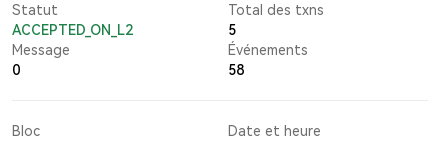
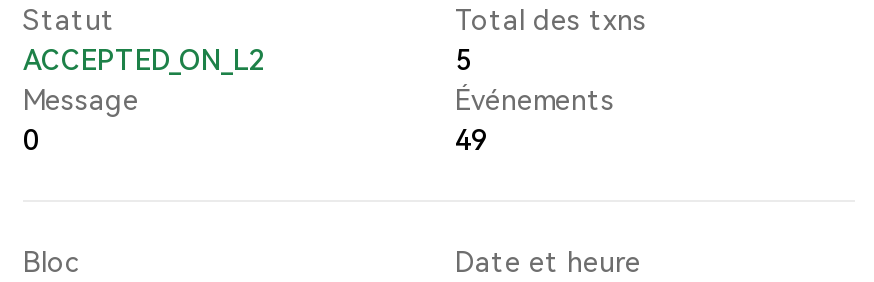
[228,62,244,78] 58 -> [455,124,487,156] 49

